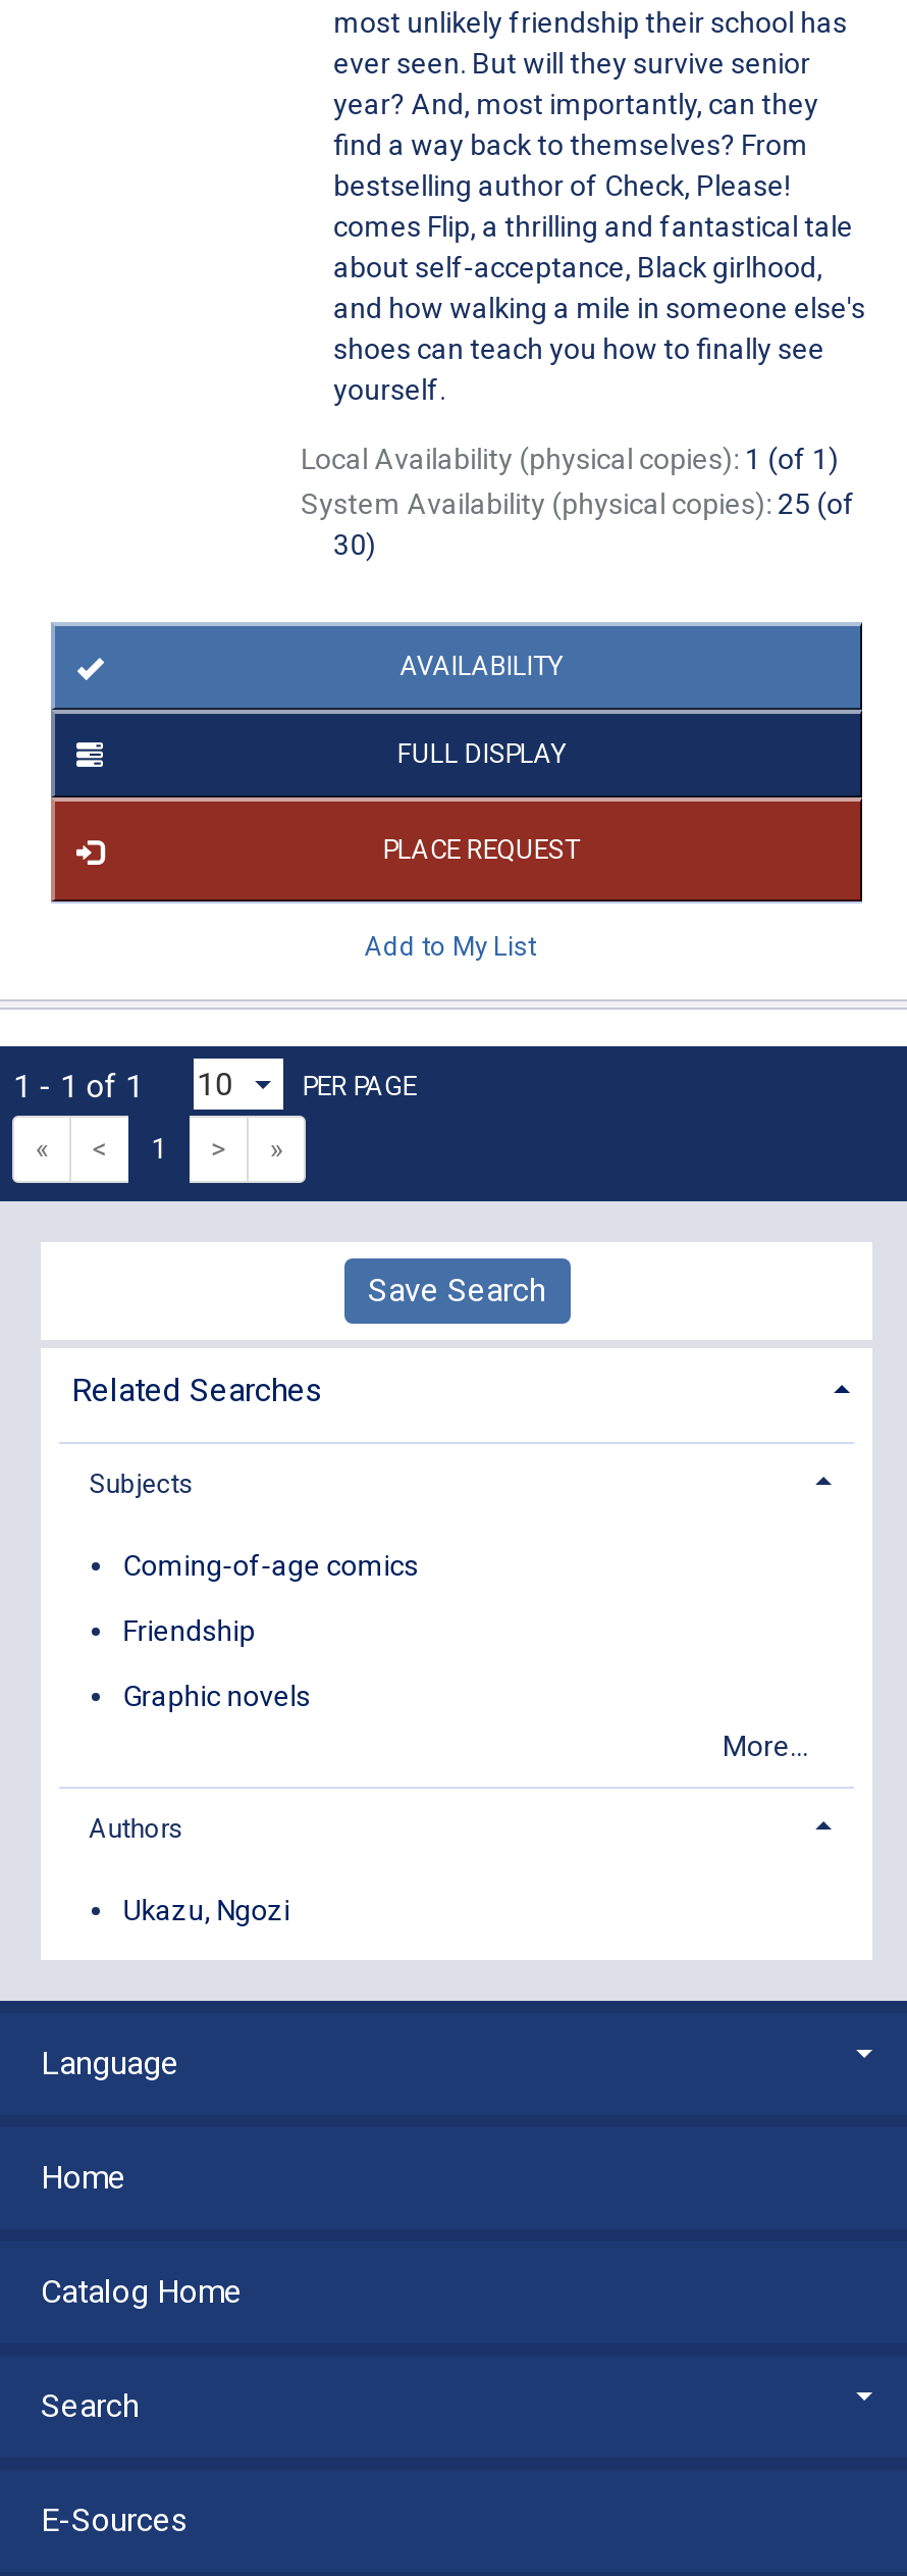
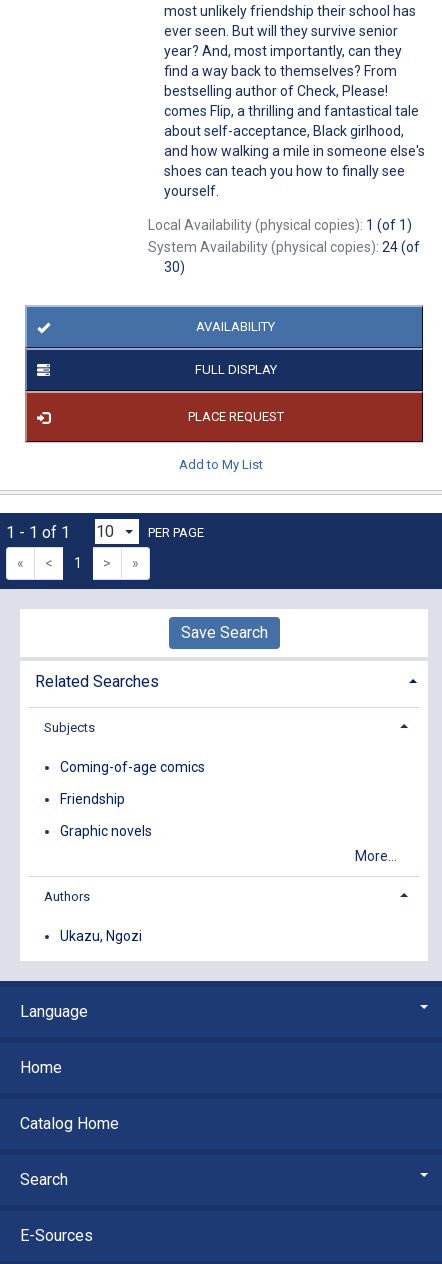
[301,488,855,521] System Availability (physical copies): 25 (of -> [148,239,420,255] System Availability (physical copies): 24 (of

